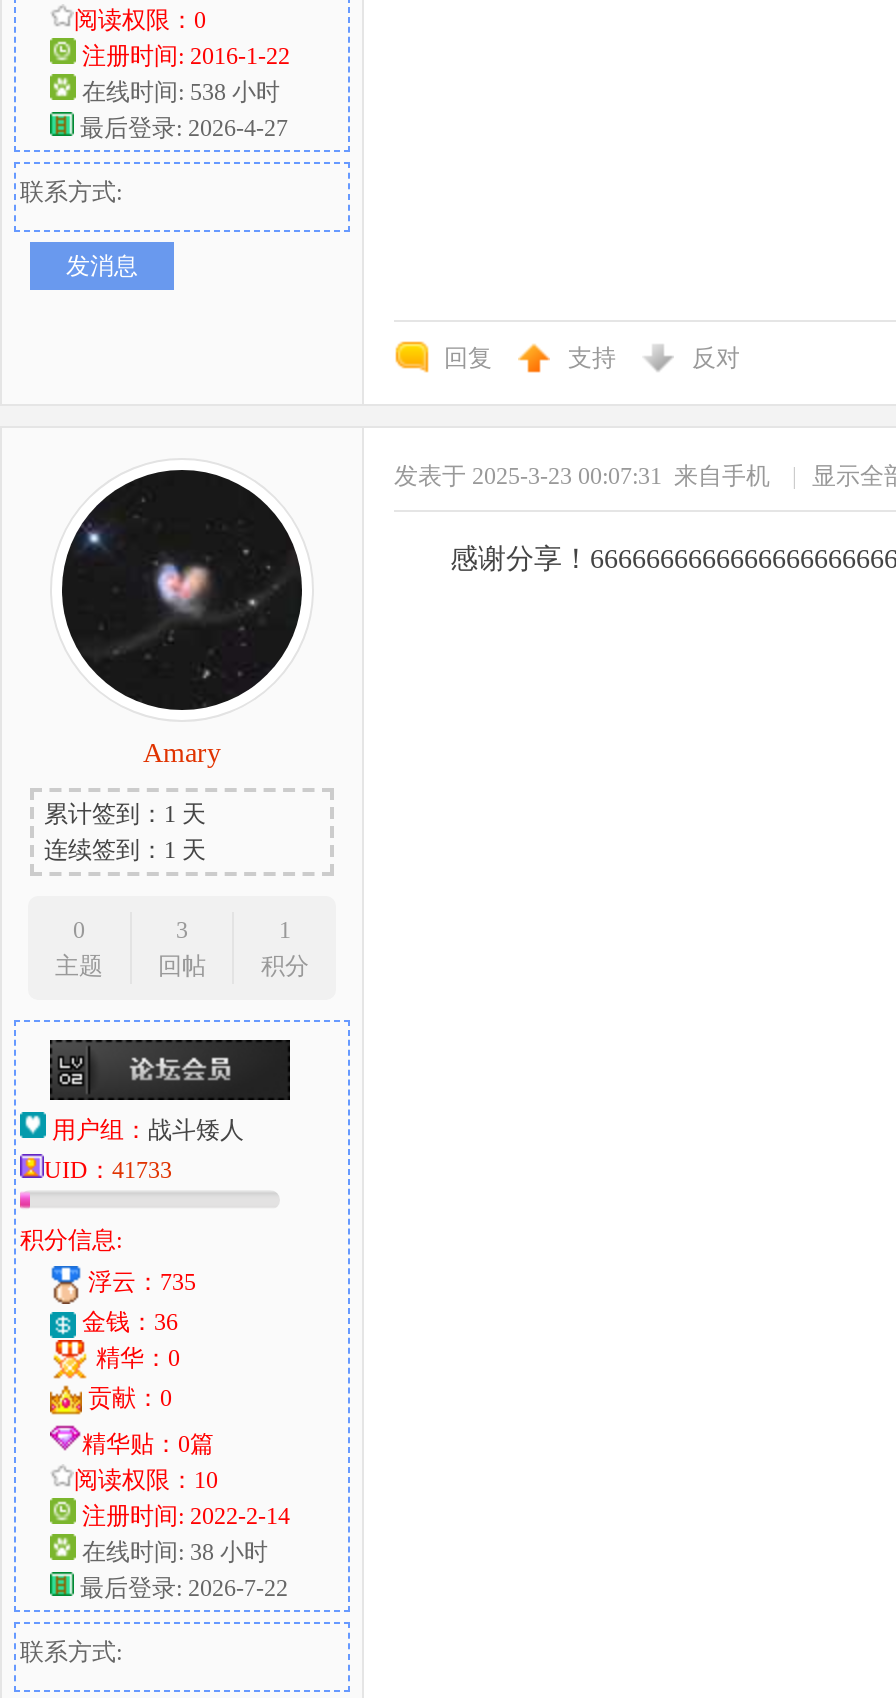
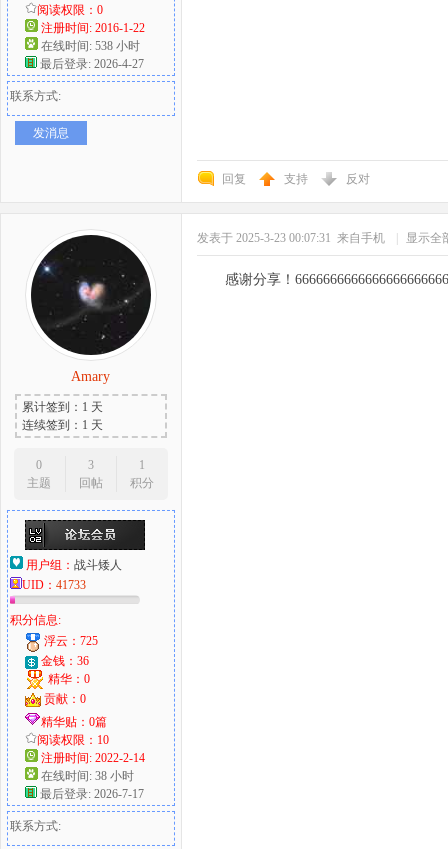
[82,1268,196,1296] 浮云：735 -> [41,634,98,648] 浮云：725
[74,1574,288,1602] 最后登录: 2026-7-22 -> [37,787,144,801] 最后登录: 2026-7-17

